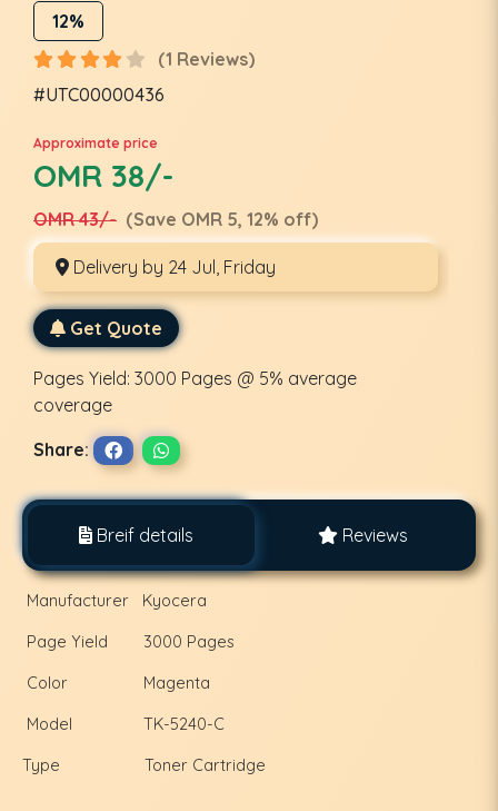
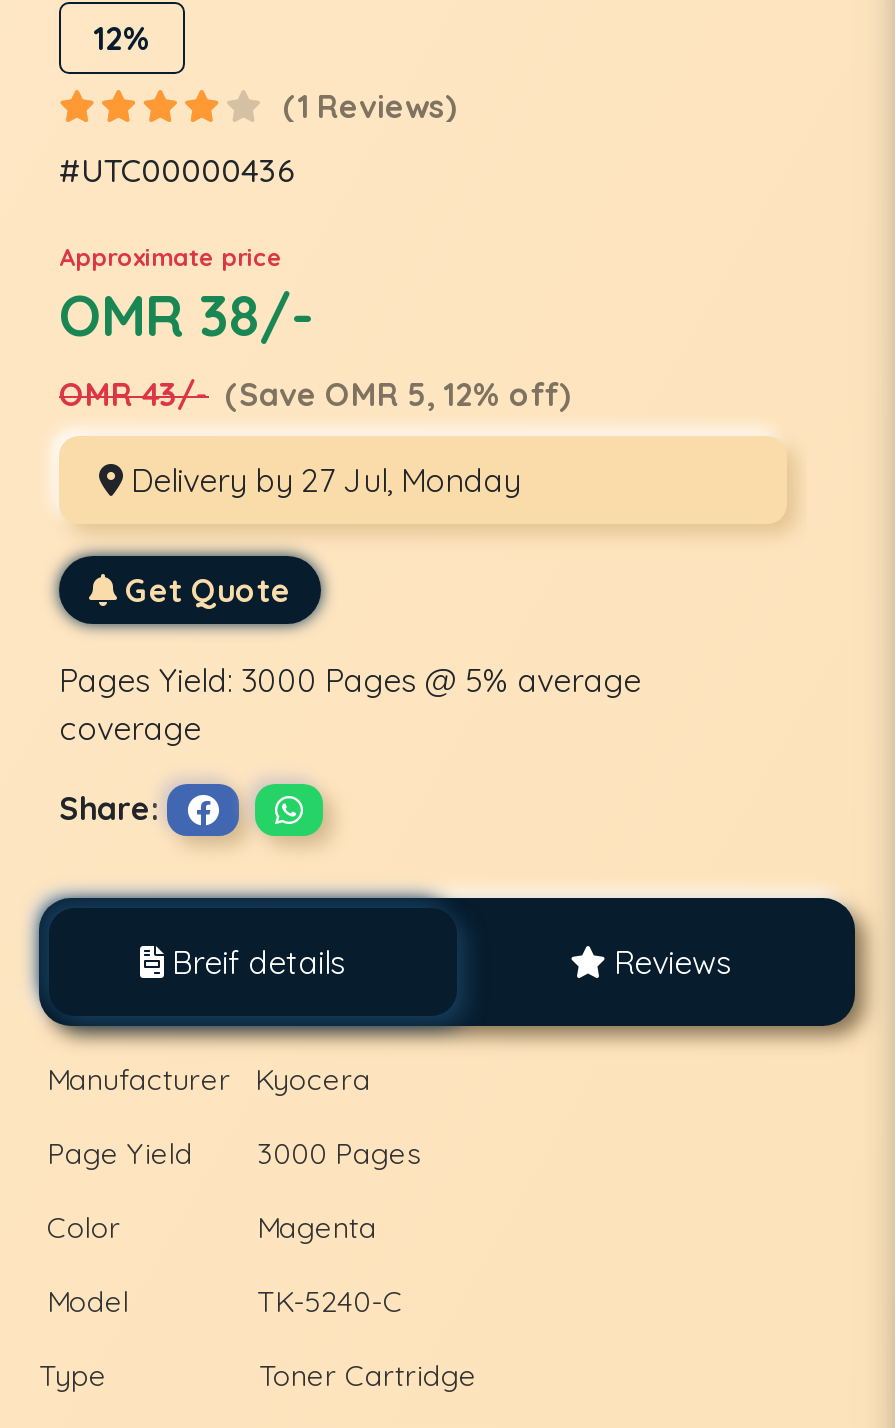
[69,256,276,278] Delivery by 24 Jul, Friday -> [123,460,521,500] Delivery by 27 Jul, Monday

